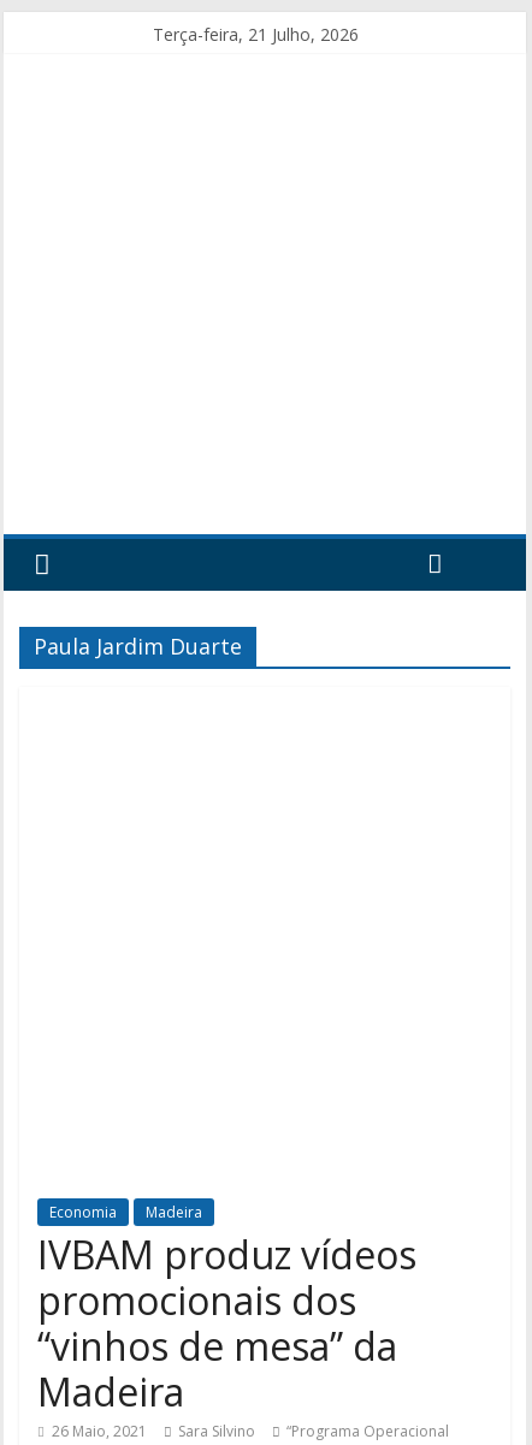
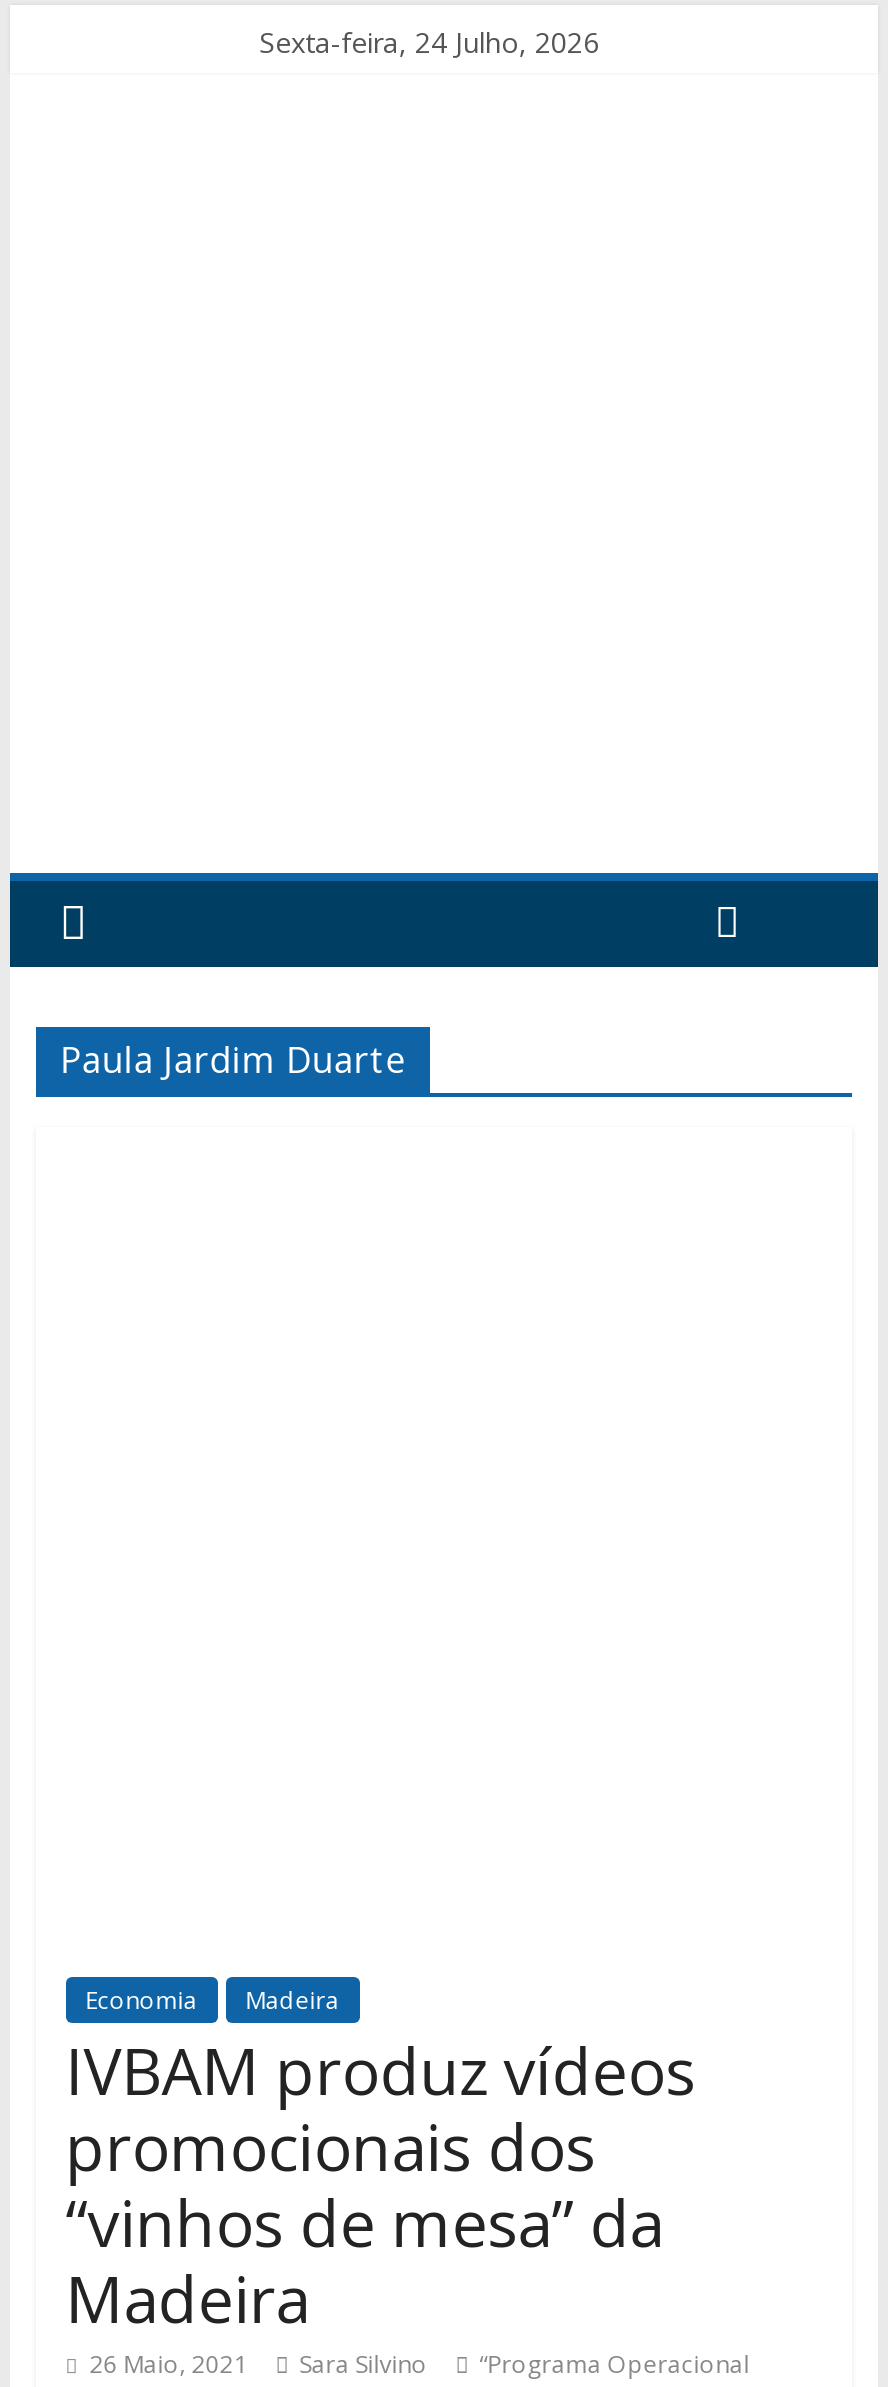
[153,23,359,46] Terça-feira, 21 Julho, 2026 -> [259,23,599,61] Sexta-feira, 24 Julho, 2026

